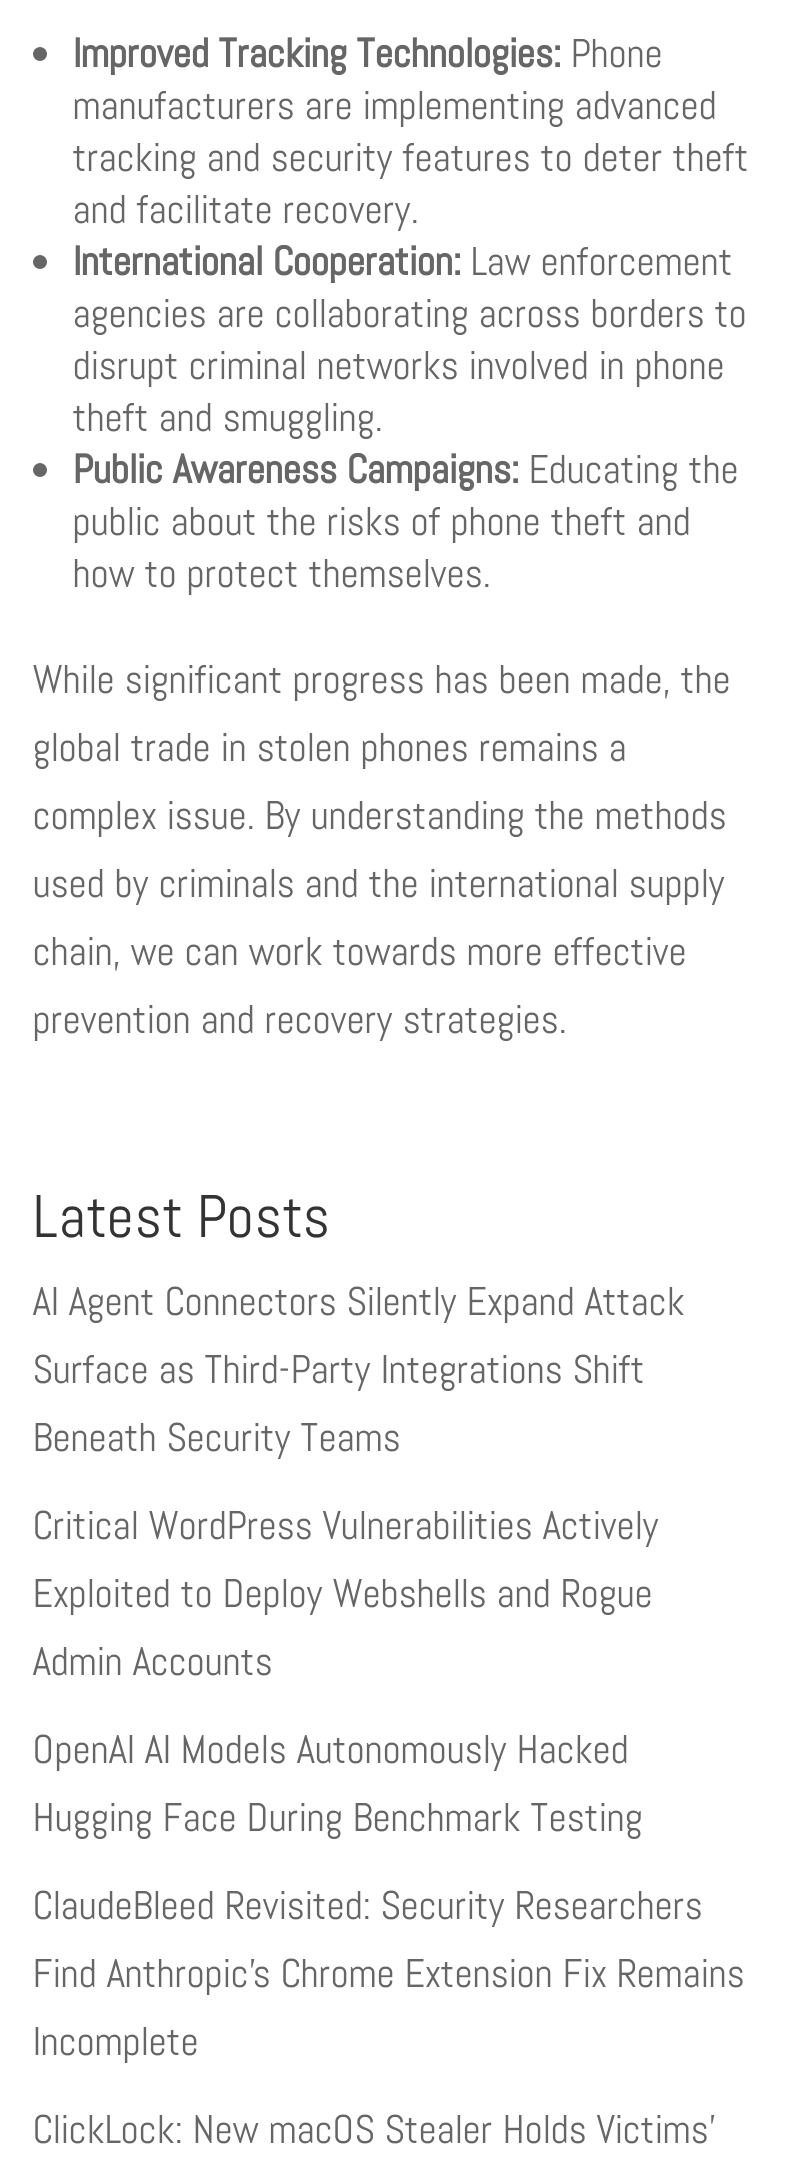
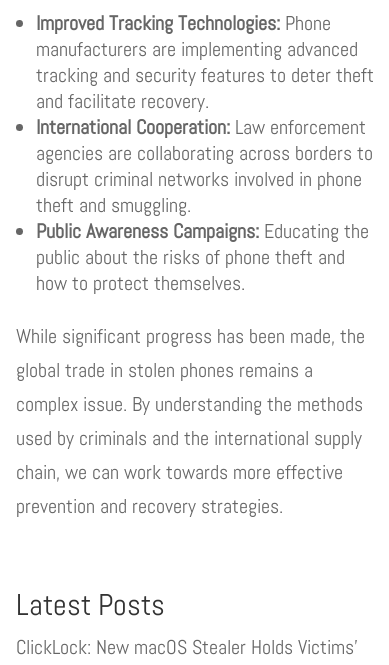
[33,1275,745,2067] AI Agent Connectors Silently Expand Attack | Surface as Third-Party Integrations Shift | Beneath Security Teams | Critical WordPress Vulnerabilities Actively | Exploited to Deploy Webshells and Rogue | Admin Accounts | OpenAI AI Models Autonomously Hacked | Hugging Face During Benchmark Testing | ClaudeBleed Revisited: Security Researchers | Find Anthropic’s Chrome Extension Fix Remains | Incomplete -> none

